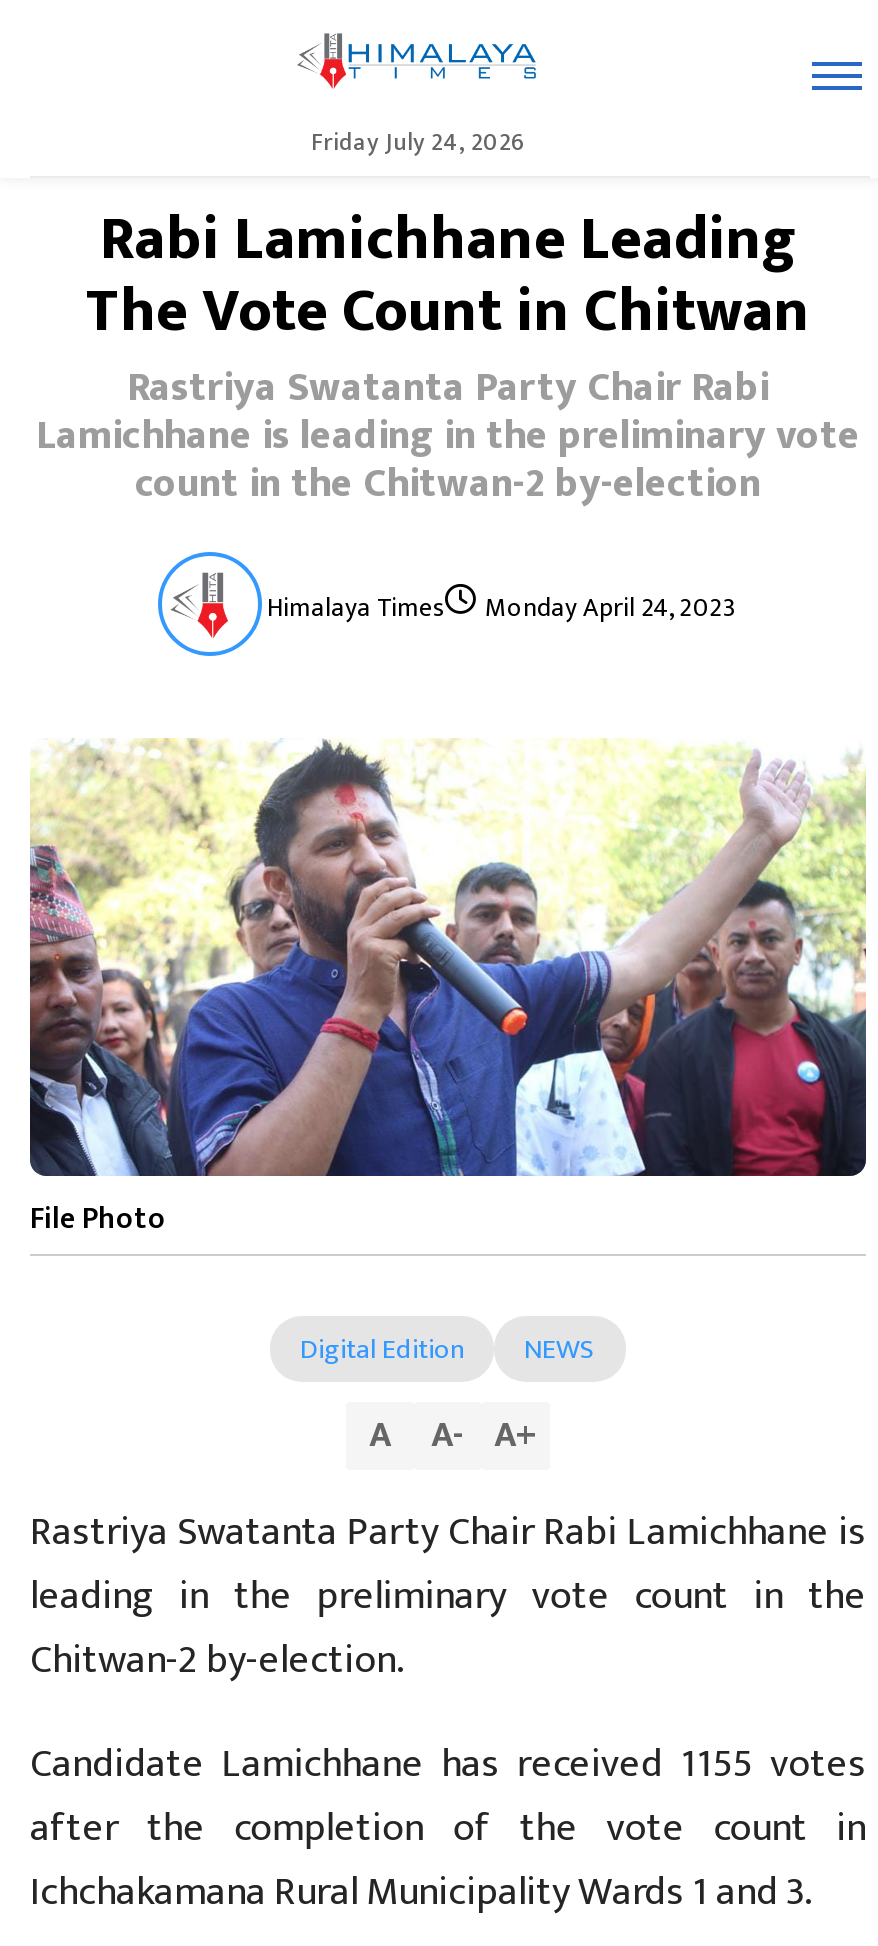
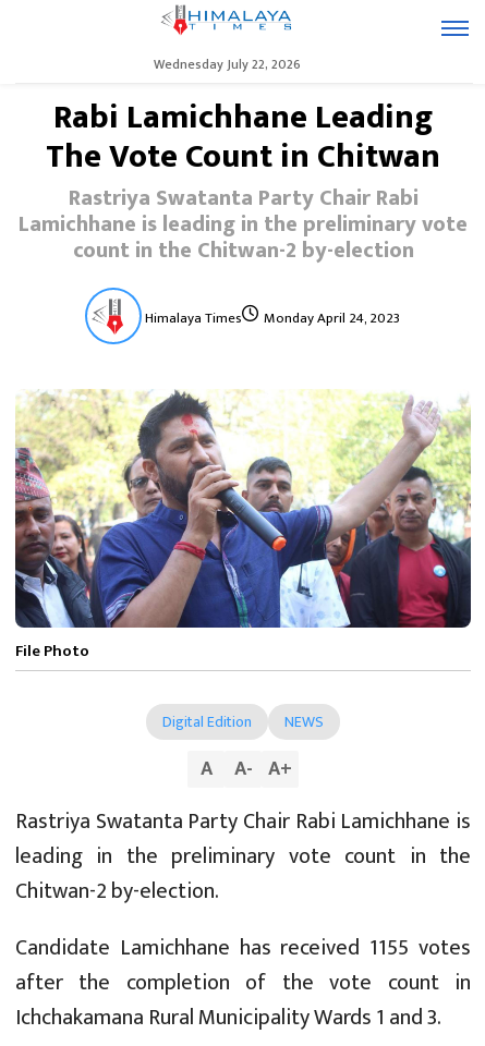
[311,122,525,162] Friday July 24, 2026 -> [153,53,300,75] Wednesday July 22, 2026

